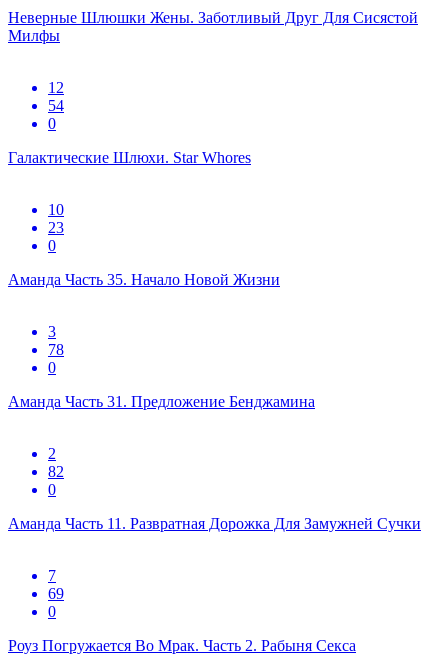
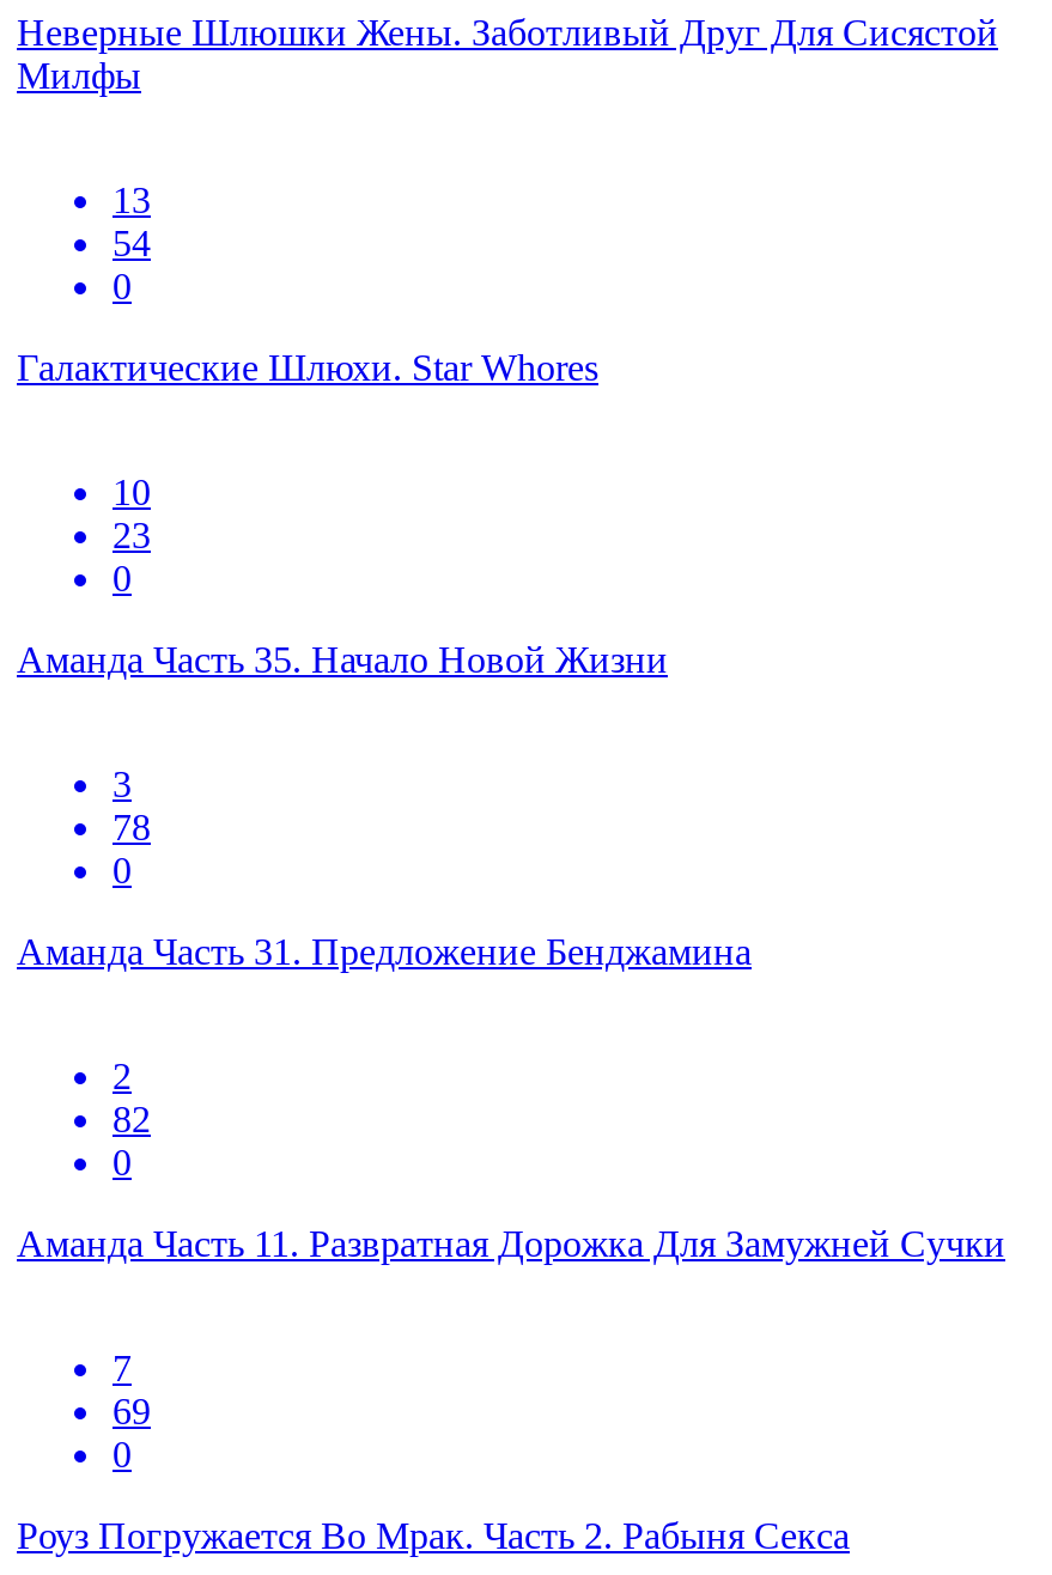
[48,79,64,96] 12 -> [113,179,151,220] 13

